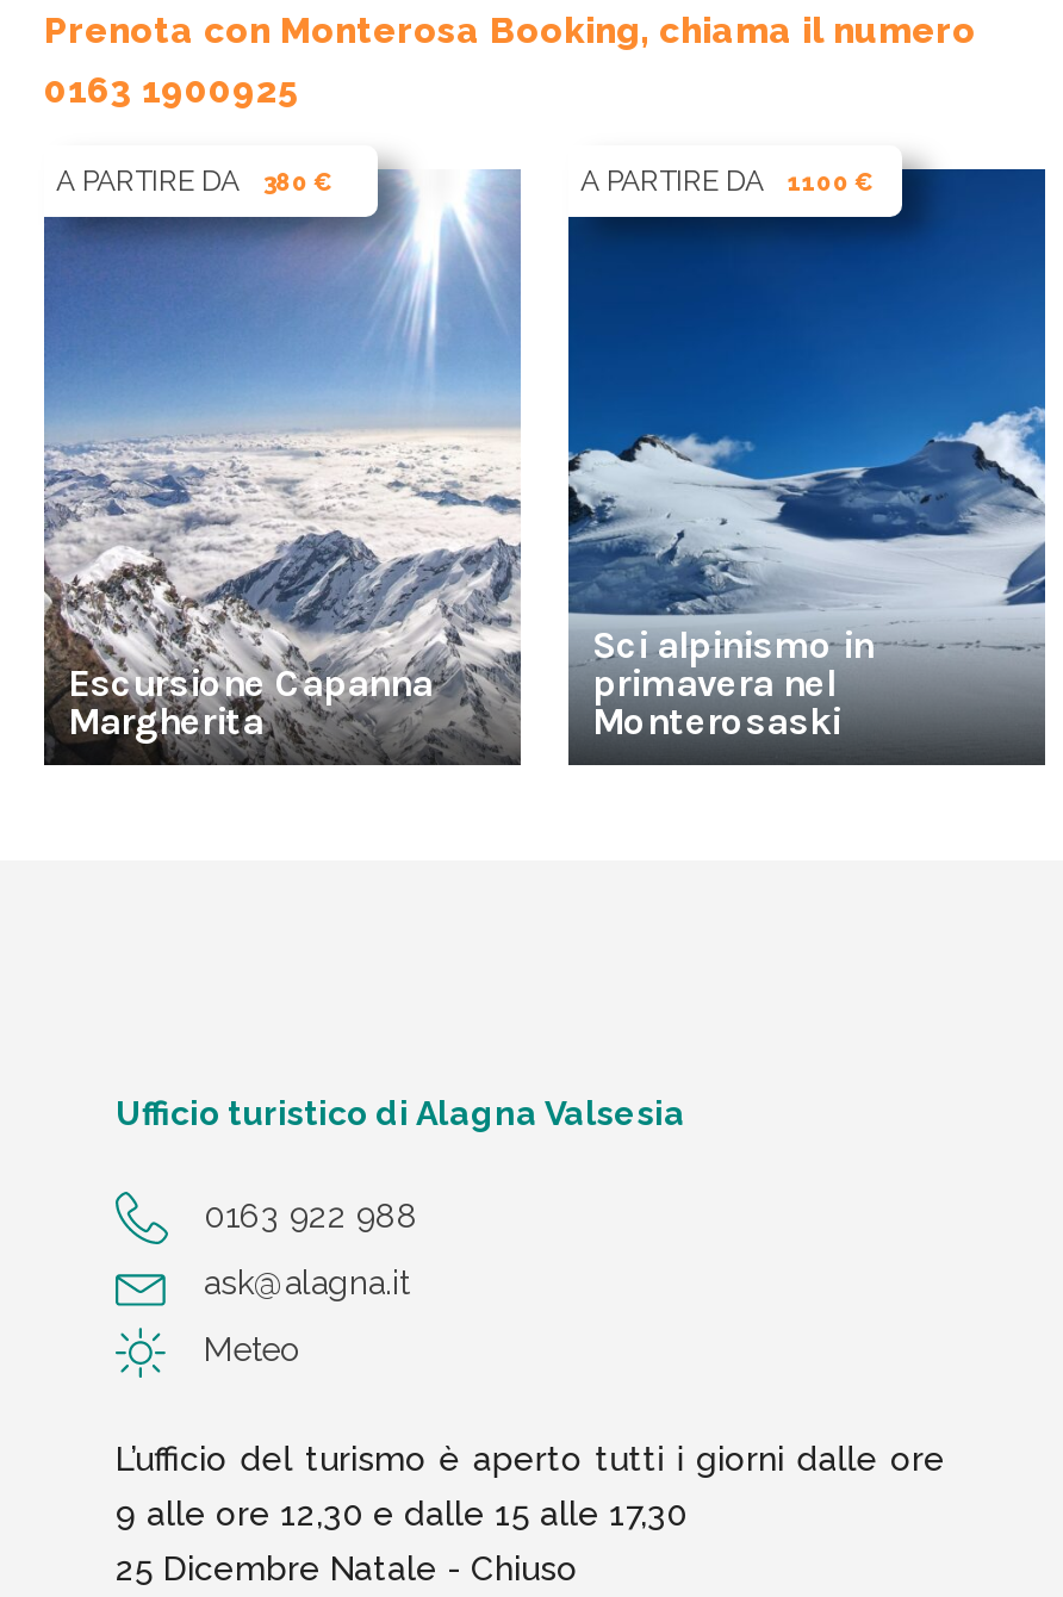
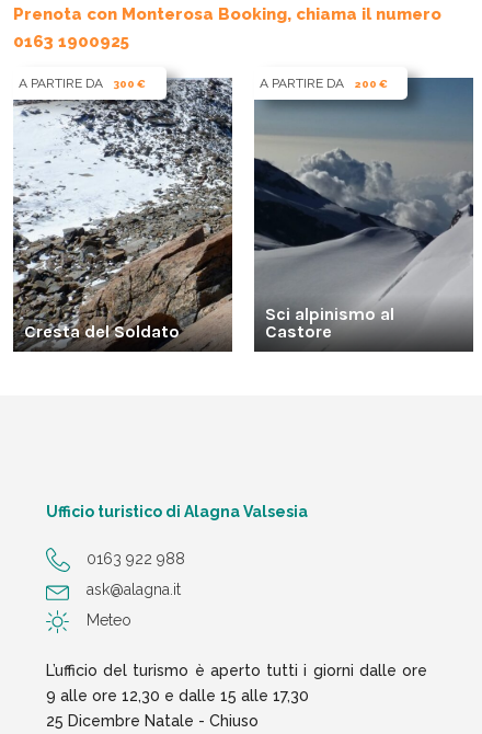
[42,164,523,732] [image] | A PARTIRE DA 380 € -> [13,76,233,334] [image] | A PARTIRE DA 300 €
[566,164,1048,617] [image] | A PARTIRE DA 1100 € -> [253,76,474,283] [image] | A PARTIRE DA 200 €
[592,622,874,744] Sci alpinismo in | primavera nel | Monterosaski -> [265,303,394,342] Sci alpinismo al | Castore
[68,660,433,744] Escursione Capanna | Margherita -> [24,321,180,342] Cresta del Soldato

